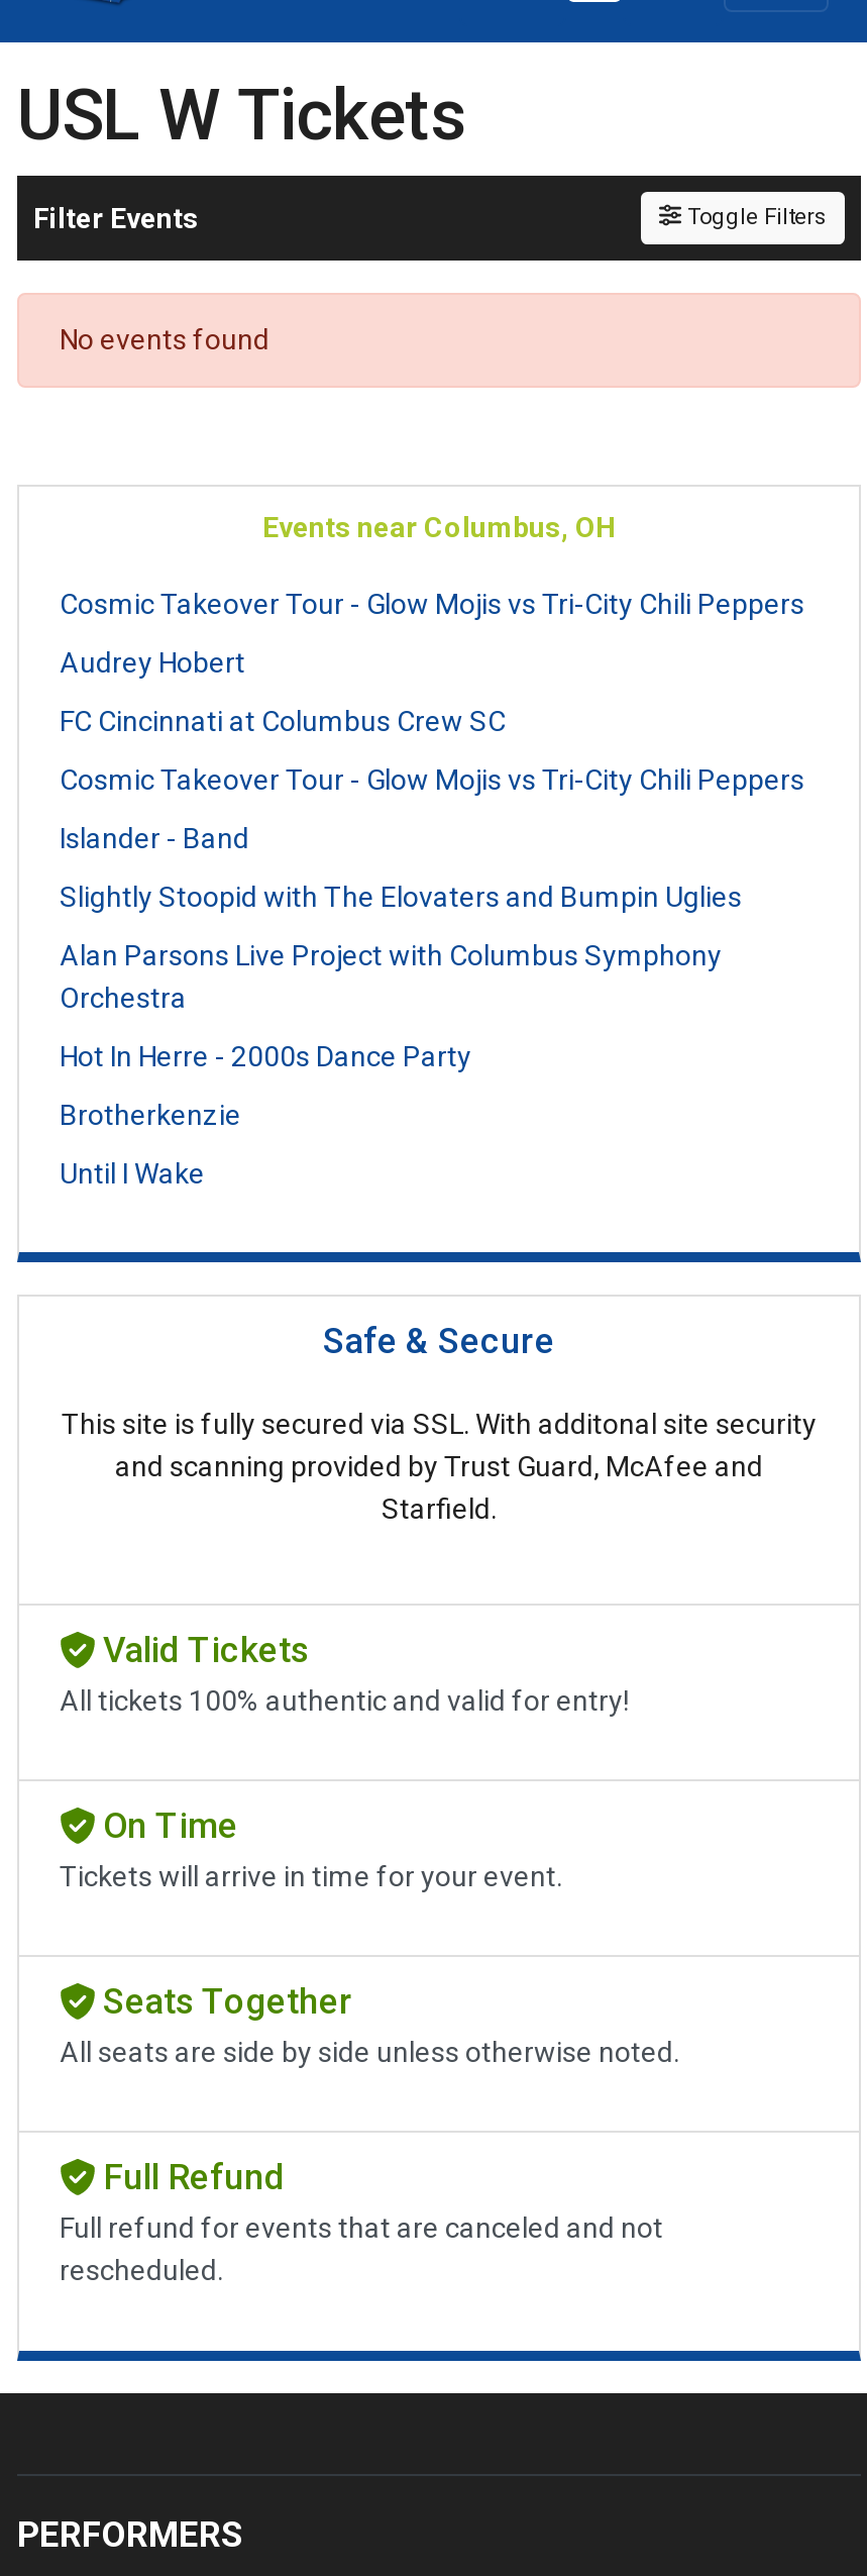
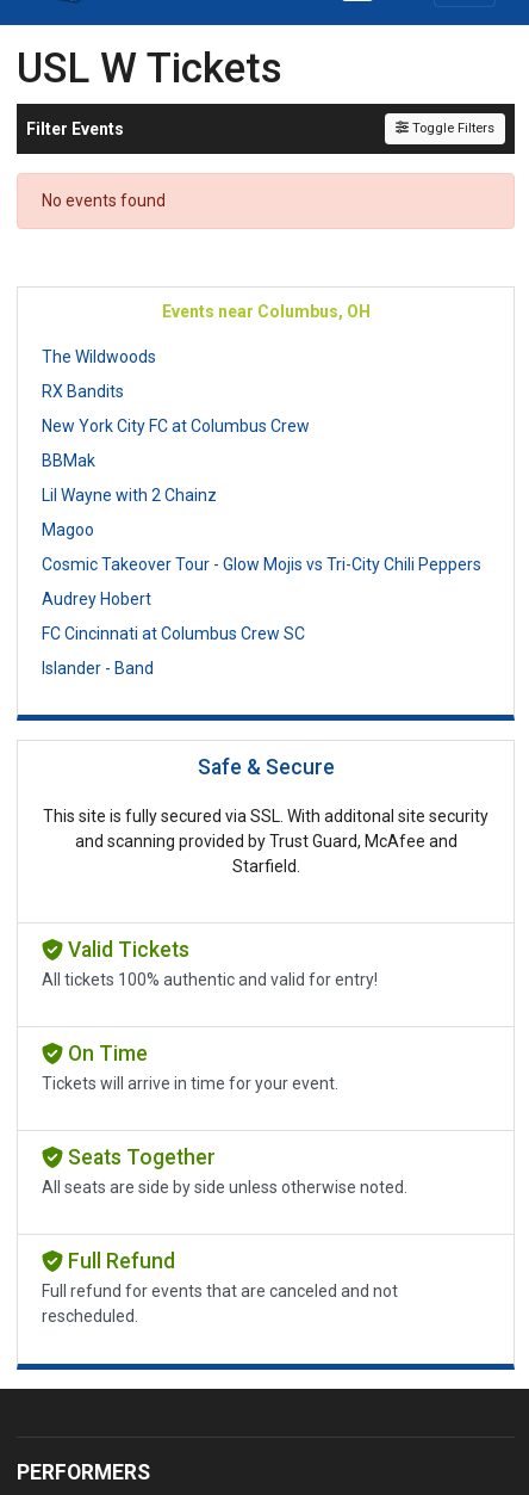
none -> [42,347,310,539] The Wildwoods | RX Bandits | New York City FC at Columbus Crew | BBMak | Lil Wayne with 2 Chainz | Magoo
moved [60,588,804,737] -> [42,555,481,643]: Cosmic Takeover Tour - Glow Mojis vs Tri-City Chili Peppers | Audrey Hobert | FC Cincinnati at Columbus Crew SC
[60,763,804,796] Cosmic Takeover Tour - Glow Mojis vs Tri-City Chili Peppers -> none
moved [60,822,249,854] -> [42,659,154,678]: Islander - Band
[60,881,742,1190] Slightly Stoopid with The Elovaters and Bumpin Uglies | Alan Parsons Live Project with Columbus Symphony | Orchestra | Hot In Herre - 2000s Dance Party | Brotherkenzie | Until I Wake -> none

